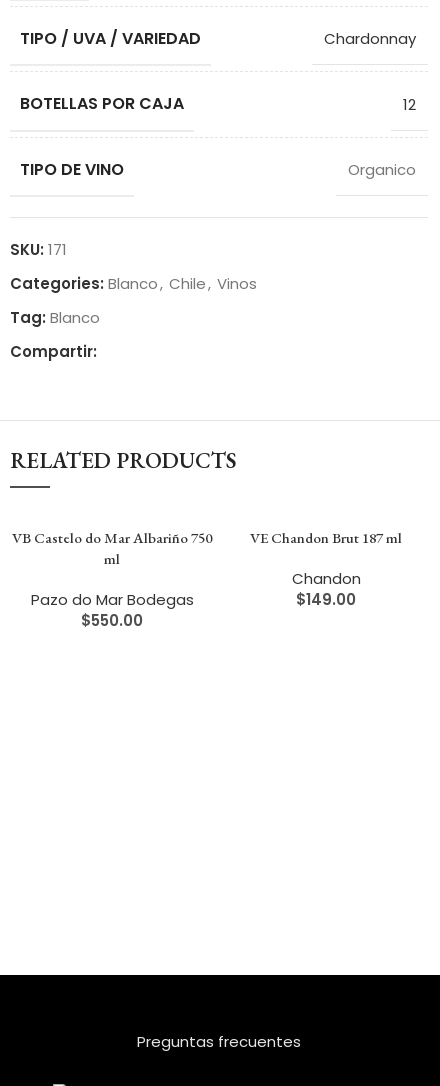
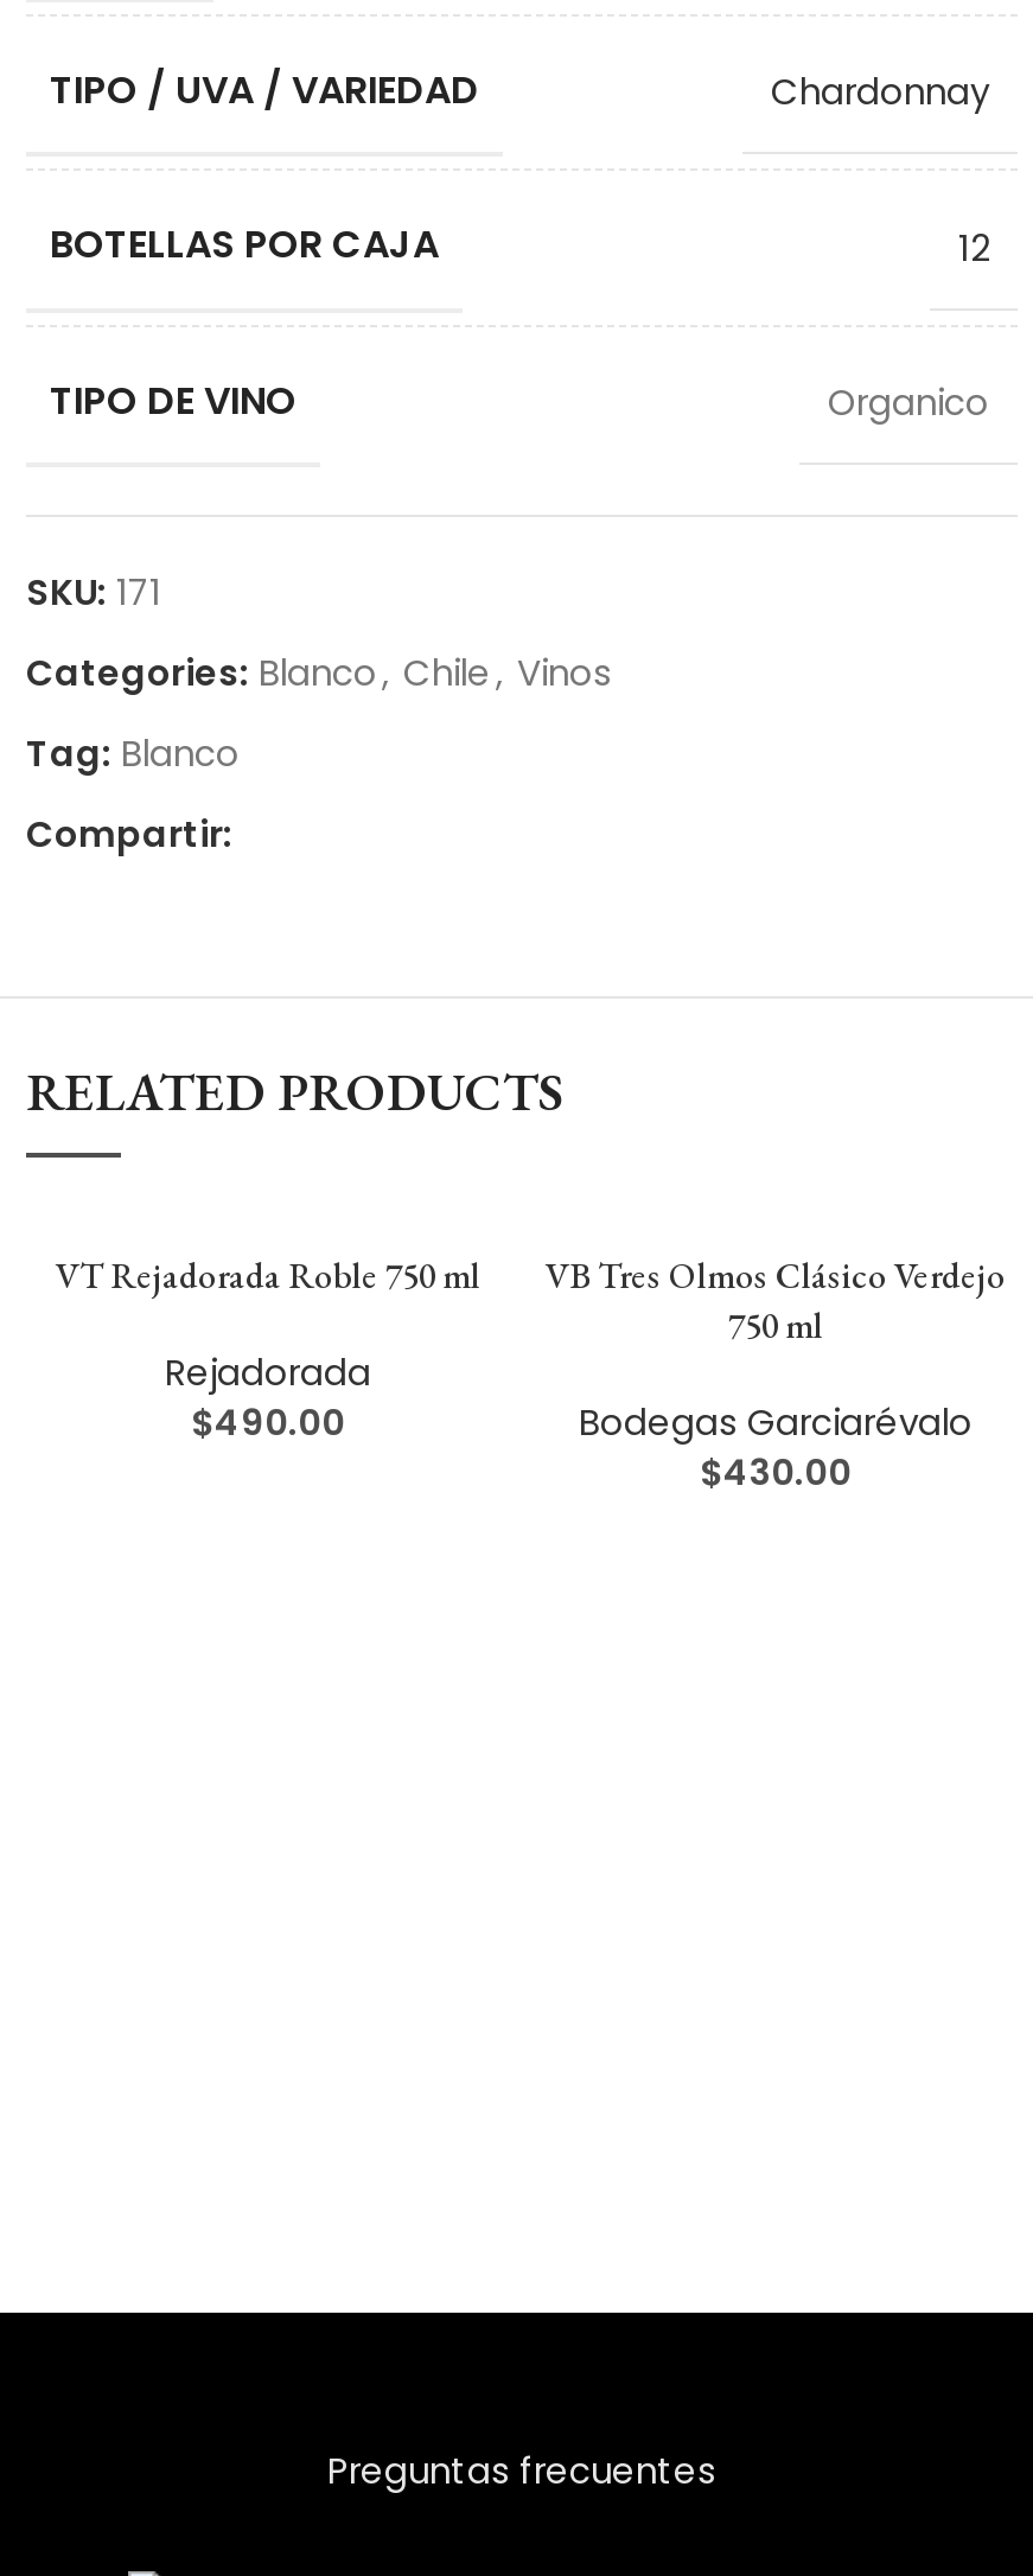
[12,528,212,568] VB Castelo do Mar Albariño 750 | ml -> [56,1252,480,1297] VT Rejadorada Roble 750 ml
[250,528,402,547] VE Chandon Brut 187 ml -> [546,1252,1006,1347] VB Tres Olmos Clásico Verdejo | 750 ml
[291,568,360,610] Chandon | $149.00 -> [579,1397,973,1497] Bodegas Garciarévalo | $430.00
[30,589,193,631] Pazo do Mar Bodegas | $550.00 -> [165,1347,371,1447] Rejadorada | $490.00

